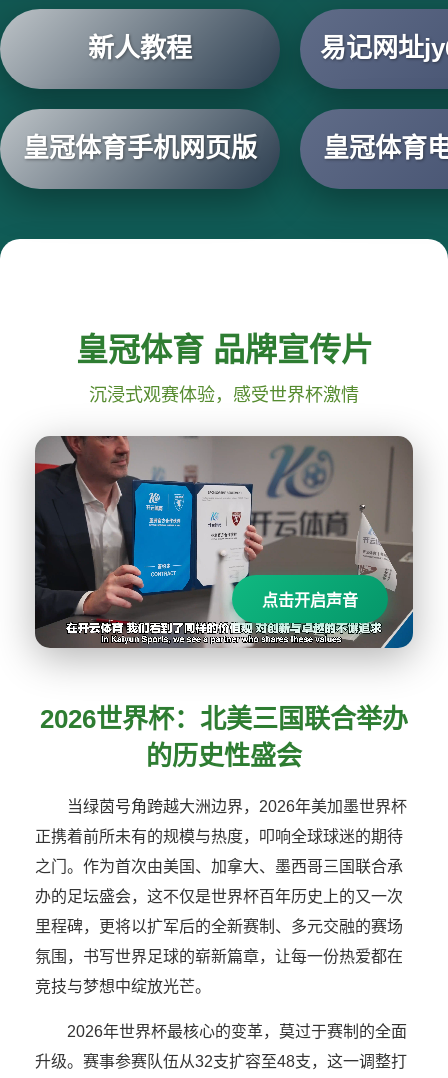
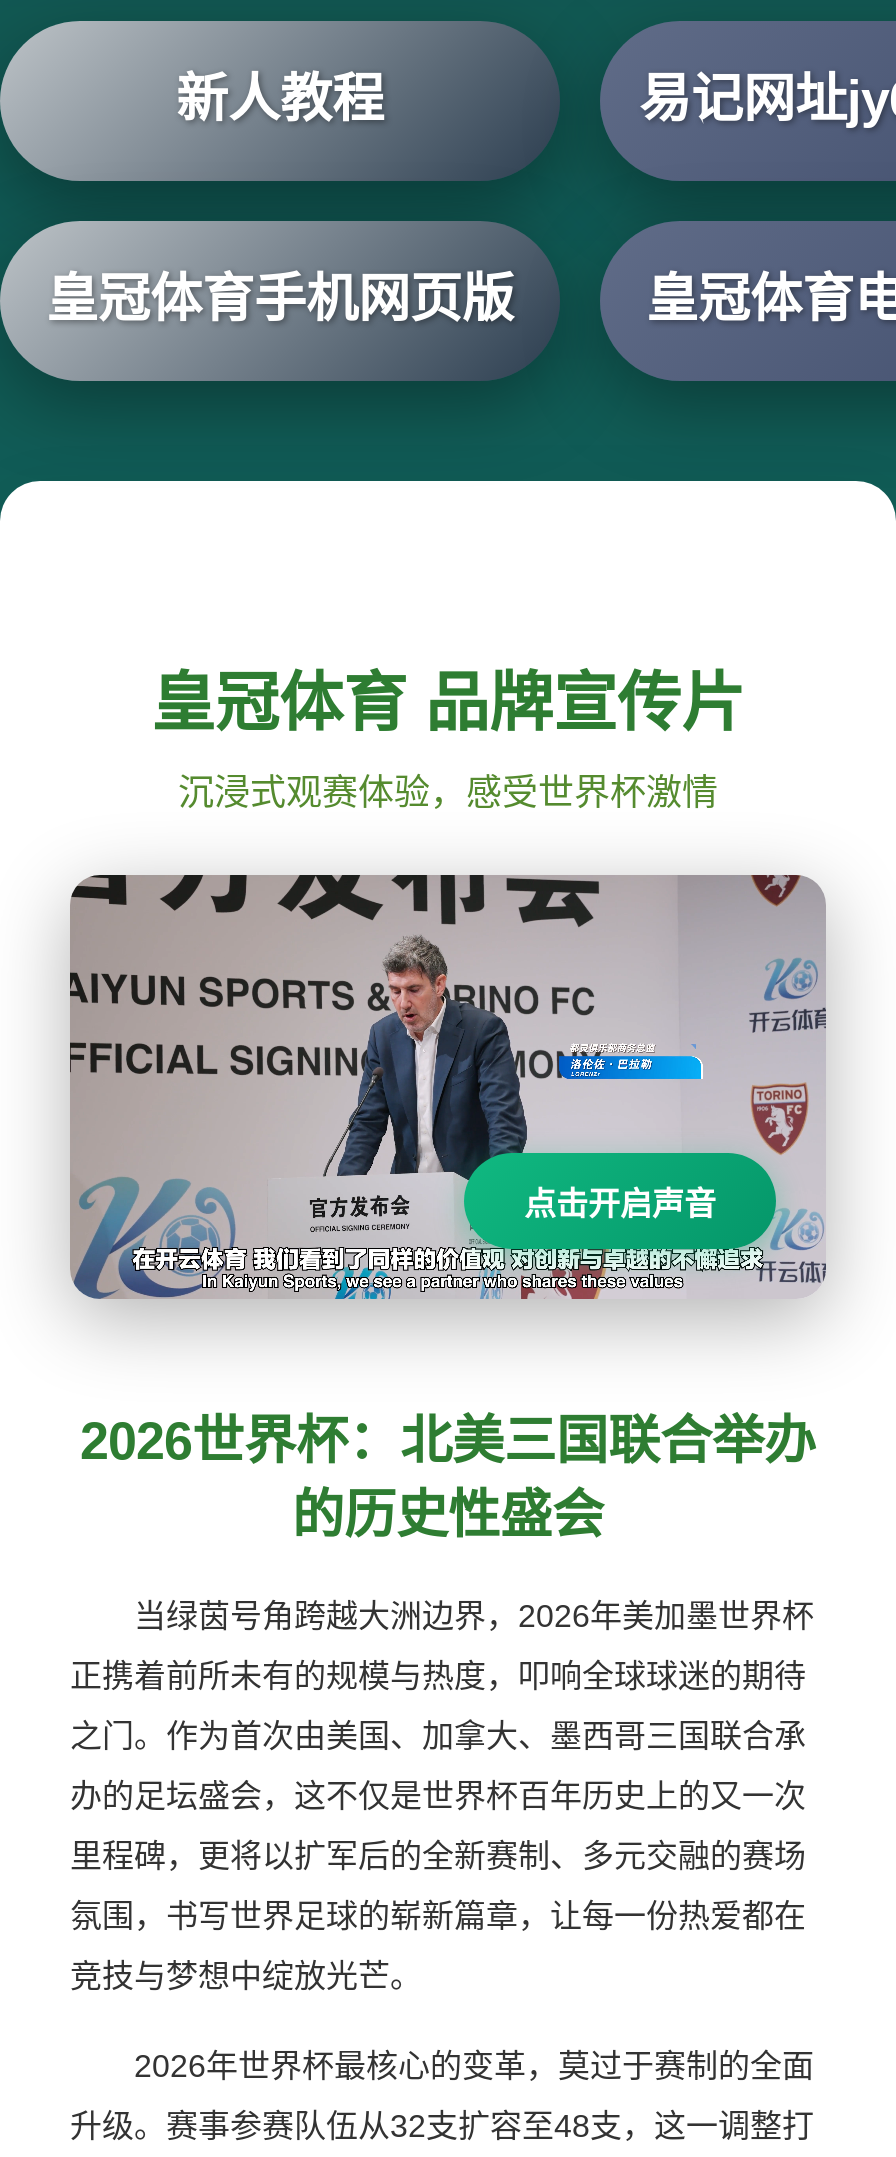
[35,435,414,649] [image] -> [70,875,826,1299] [image]

